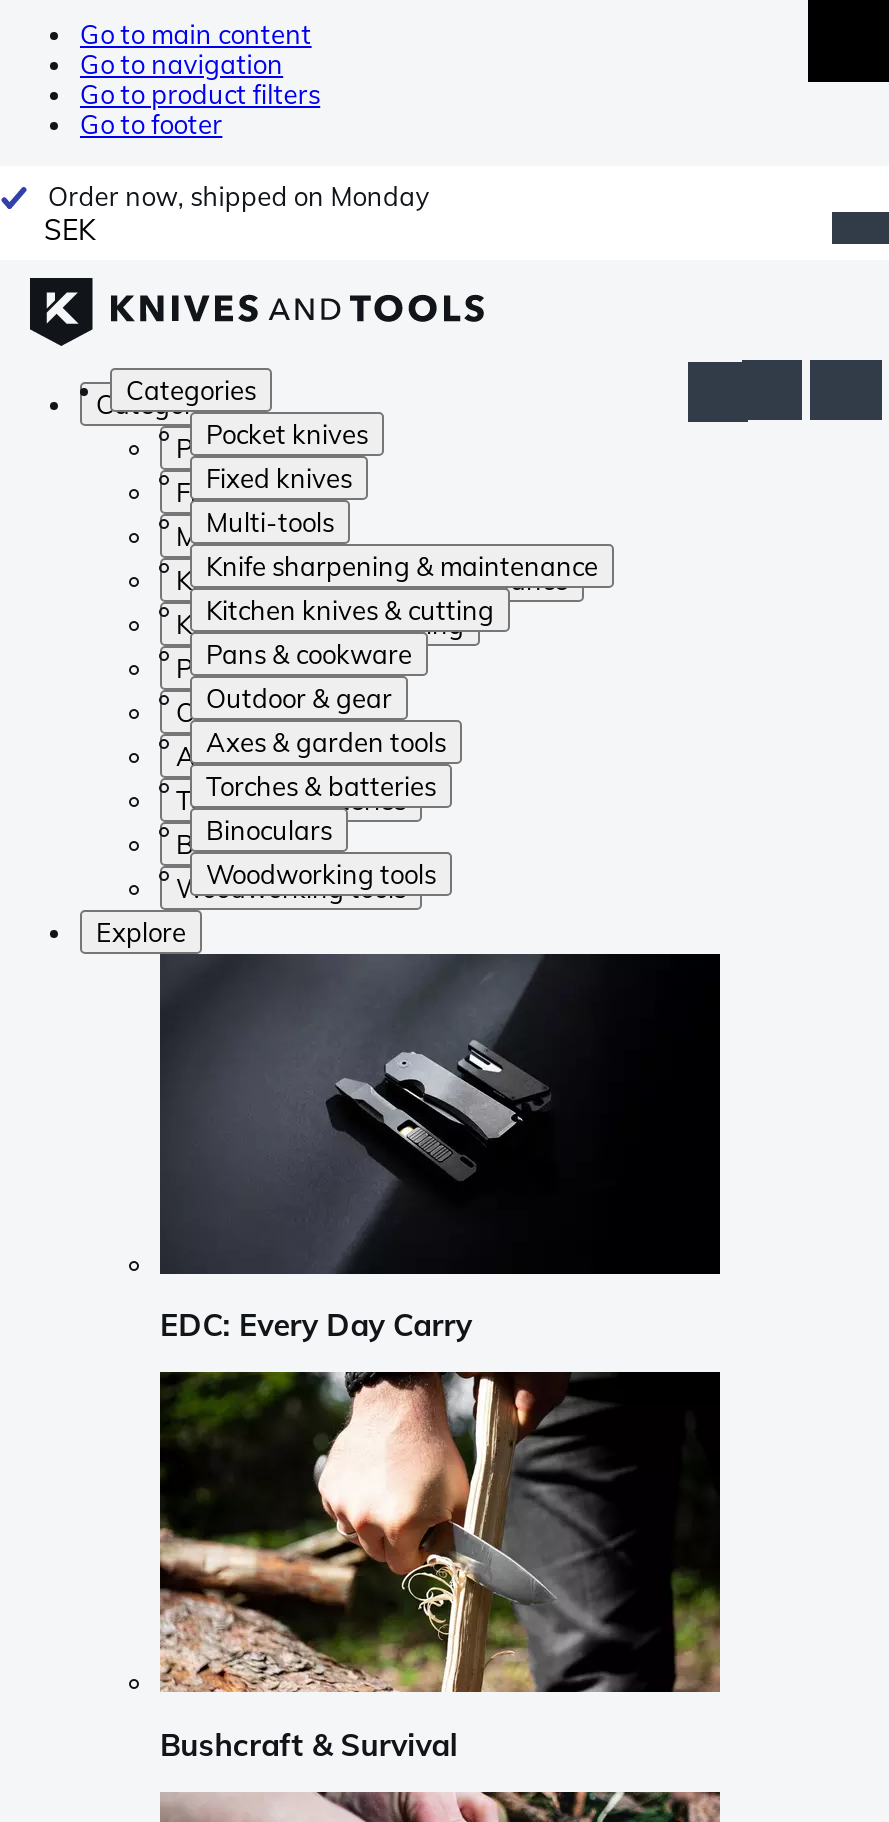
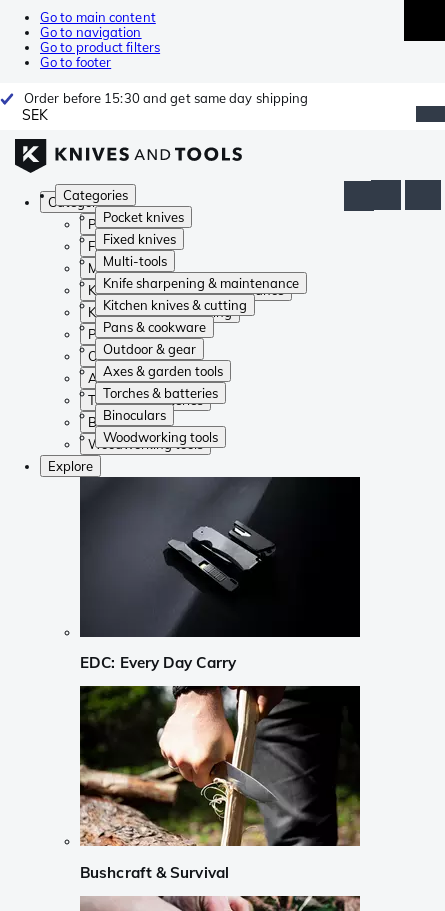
[48,180,430,212] Order now, shipped on Monday -> [24,90,308,106] Order before 15:30 and get same day shipping

